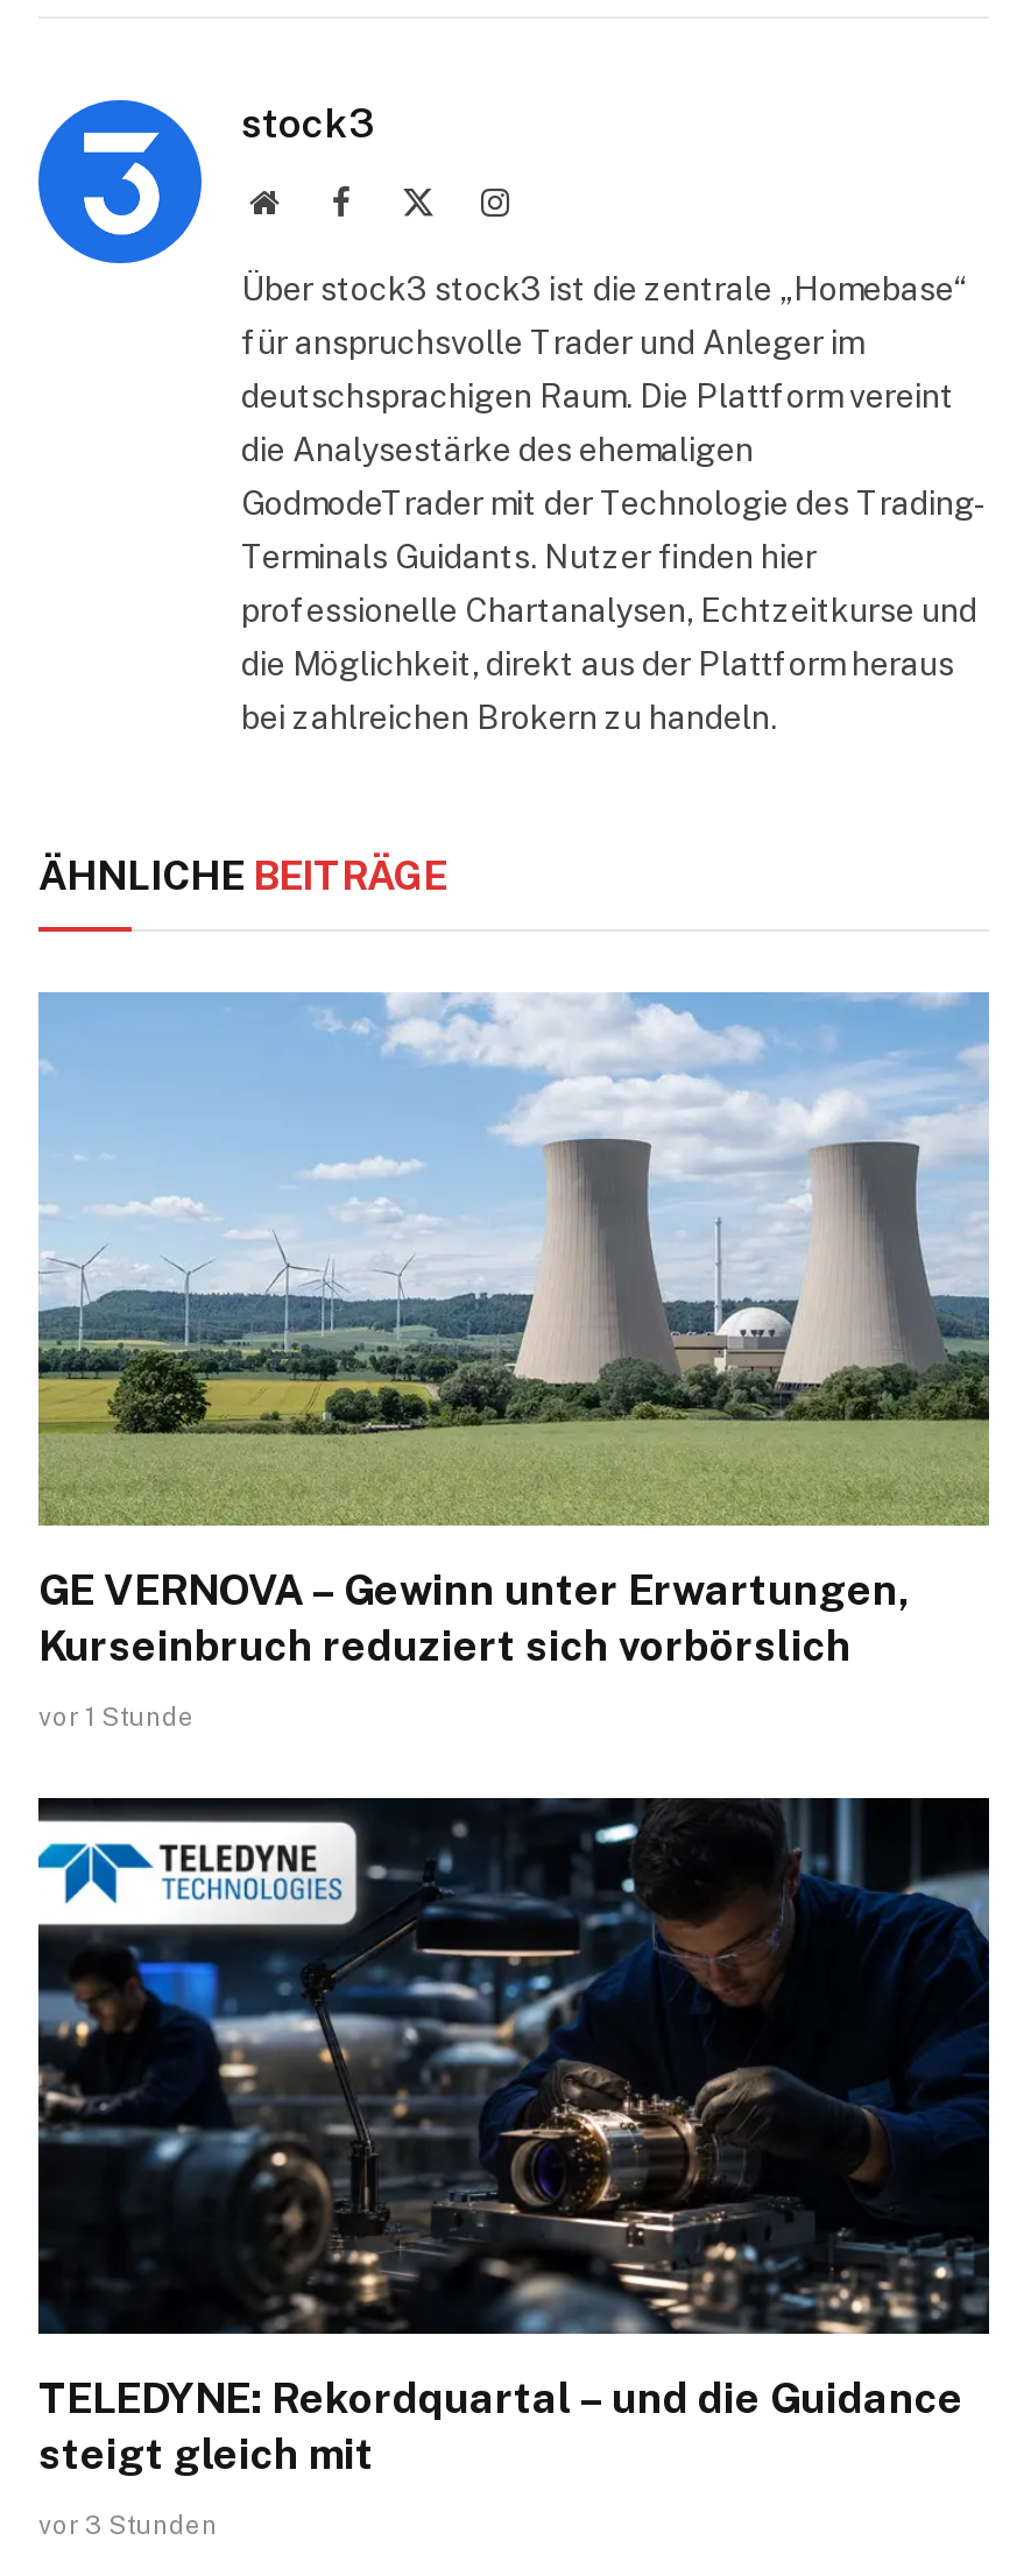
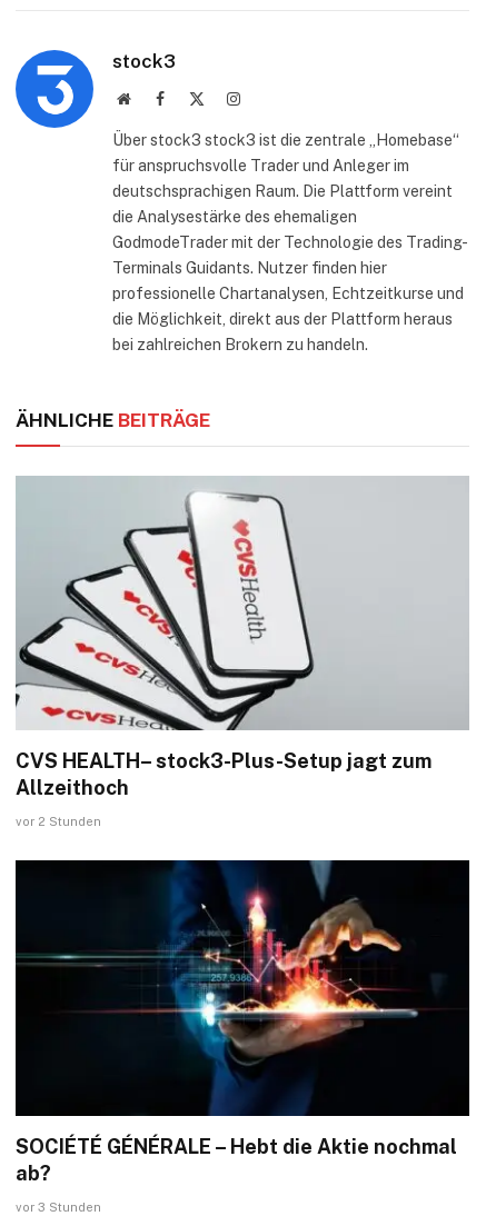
[36,992,991,1670] [image] | GE VERNOVA – Gewinn unter Erwartungen, | Kurseinbruch reduziert sich vorbörslich -> [14,477,468,799] [image] | CVS HEALTH– stock3-Plus-Setup jagt zum | Allzeithoch
[38,1703,195,1731] vor 1 Stunde -> [16,815,101,828] vor 2 Stunden
[36,1796,991,2477] [image] | TELEDYNE: Rekordquartal – und die Guidance | steigt gleich mit -> [14,859,470,1184] [image] | SOCIÉTÉ GÉNÉRALE – Hebt die Aktie nochmal | ab?

